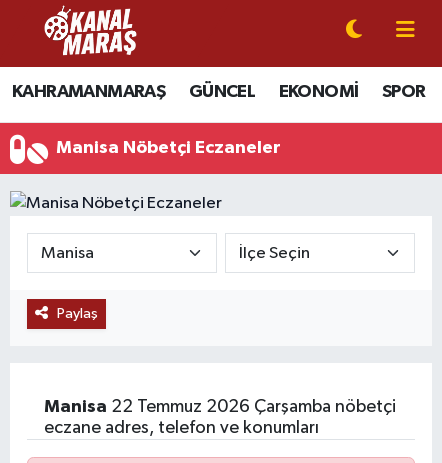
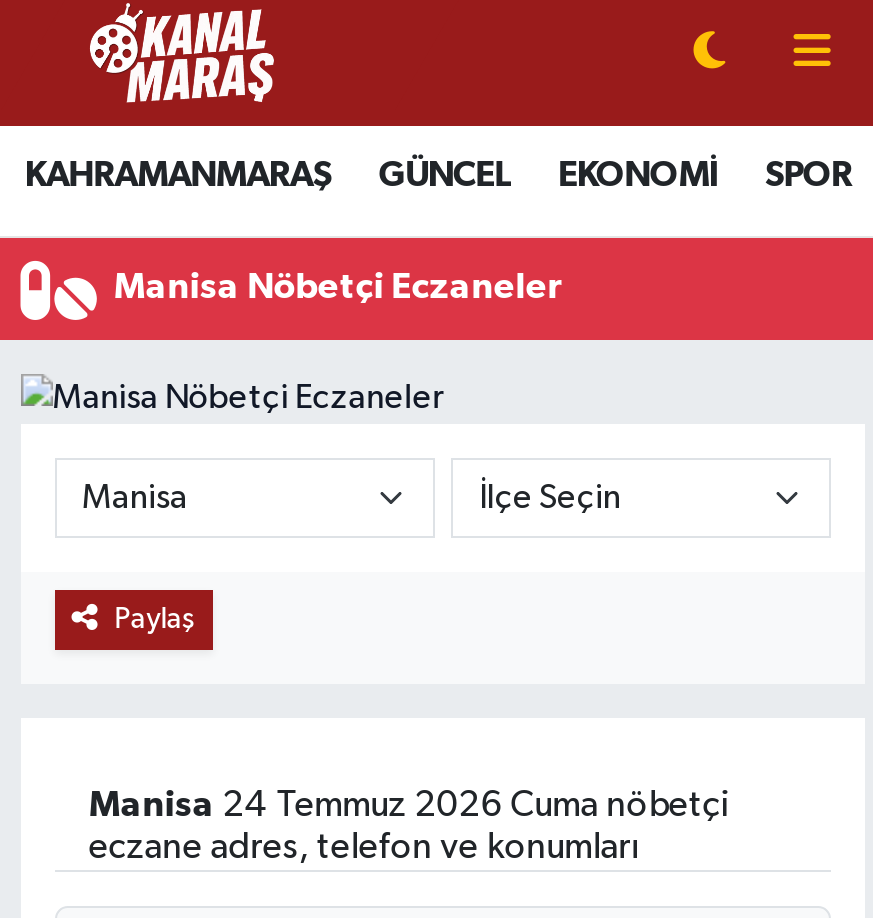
[44,398,396,416] Manisa 22 Temmuz 2026 Çarşamba nöbetçi -> [89,788,729,824] Manisa 24 Temmuz 2026 Cuma nöbetçi

